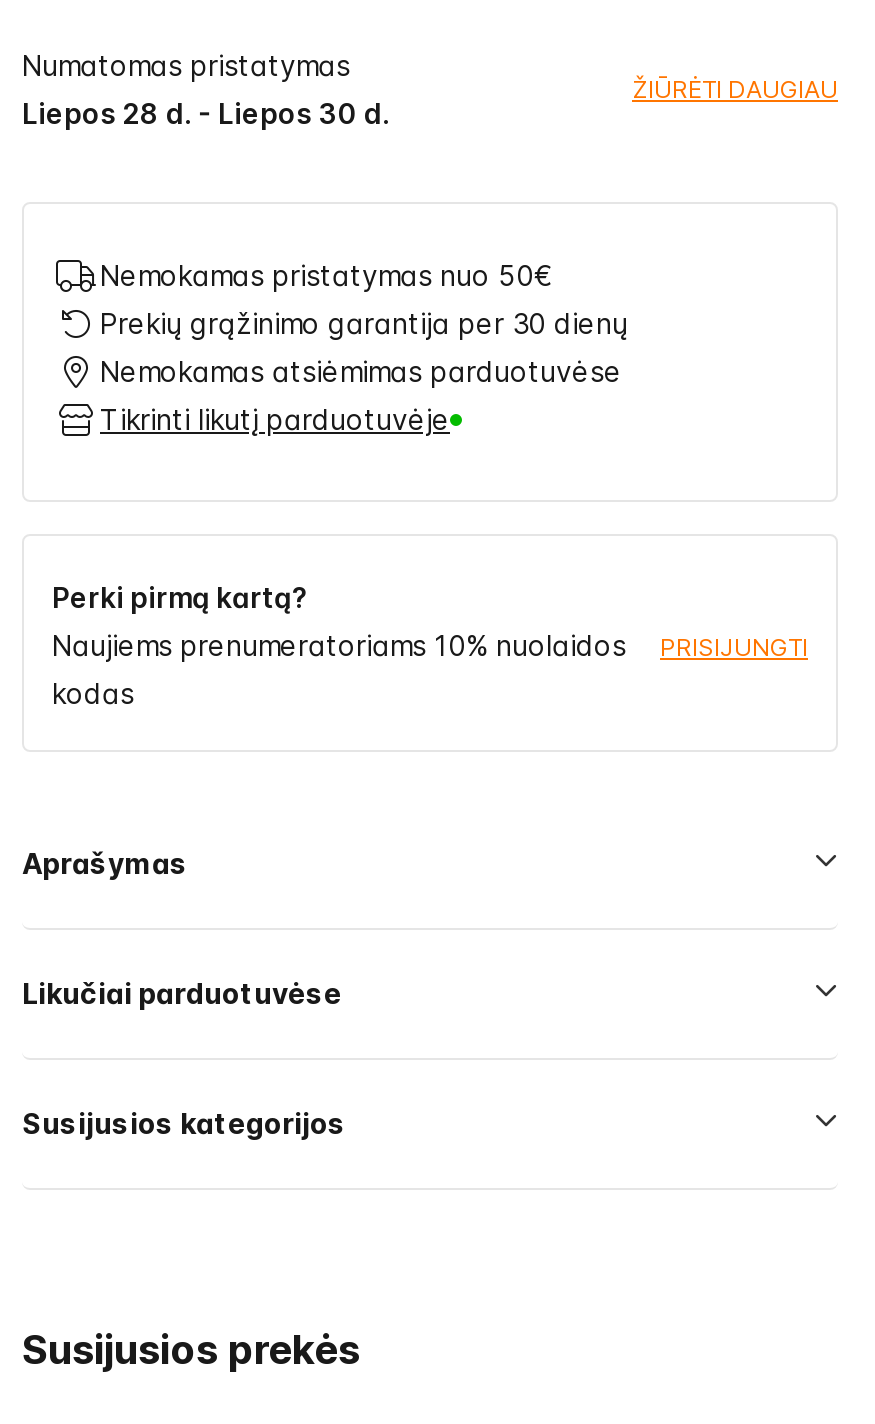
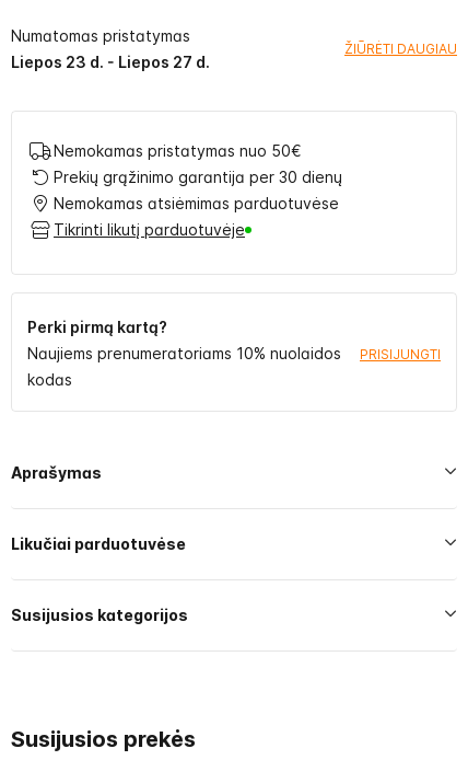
[22,96,390,130] Liepos 28 d. - Liepos 30 d. -> [11,53,210,71] Liepos 23 d. - Liepos 27 d.

